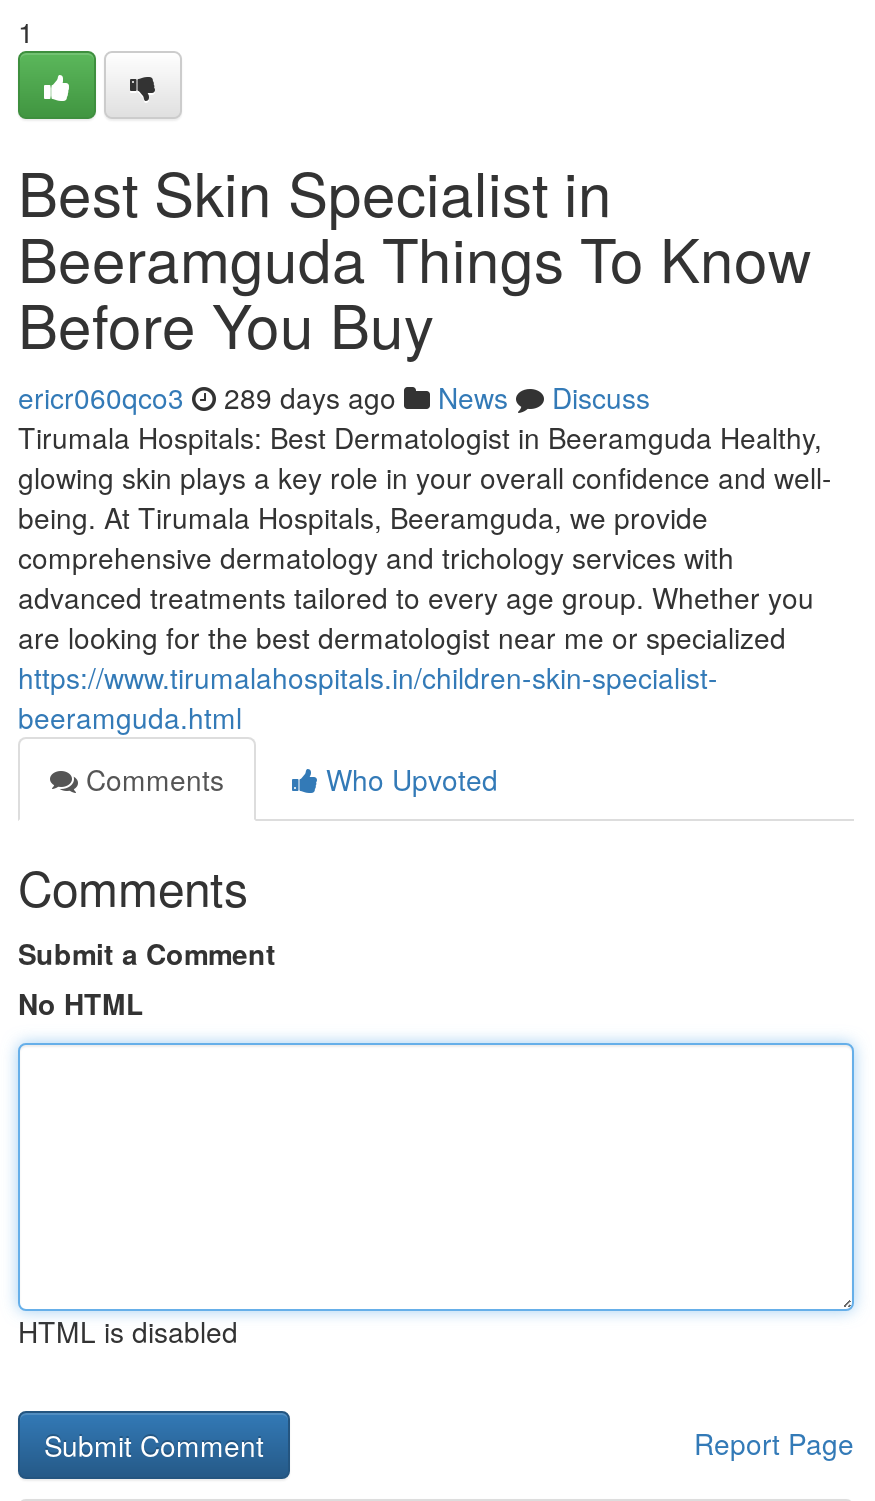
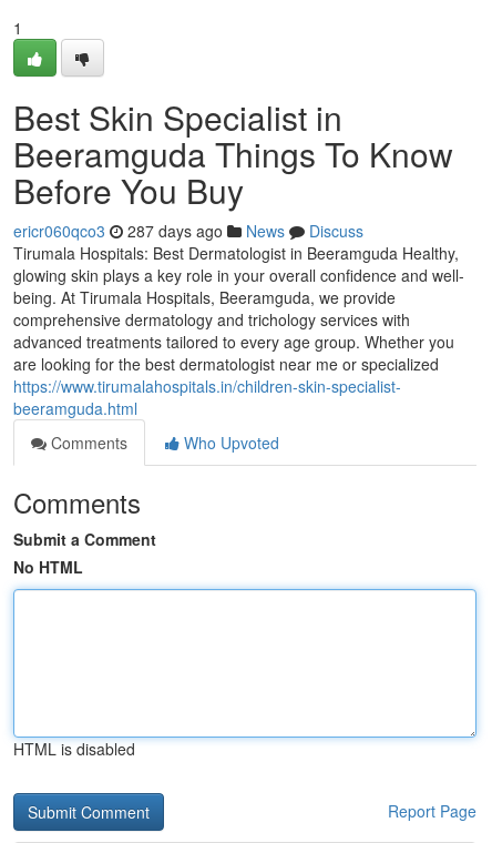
[18,377,650,417] ericr060qco3 289 days ago News Discuss -> [13,220,363,242] ericr060qco3 287 days ago News Discuss

